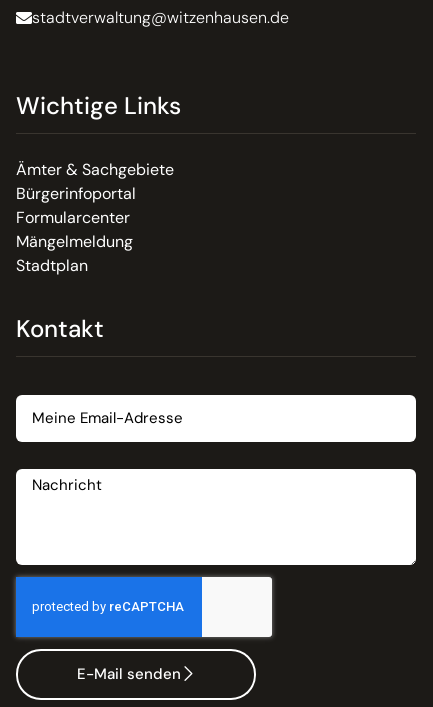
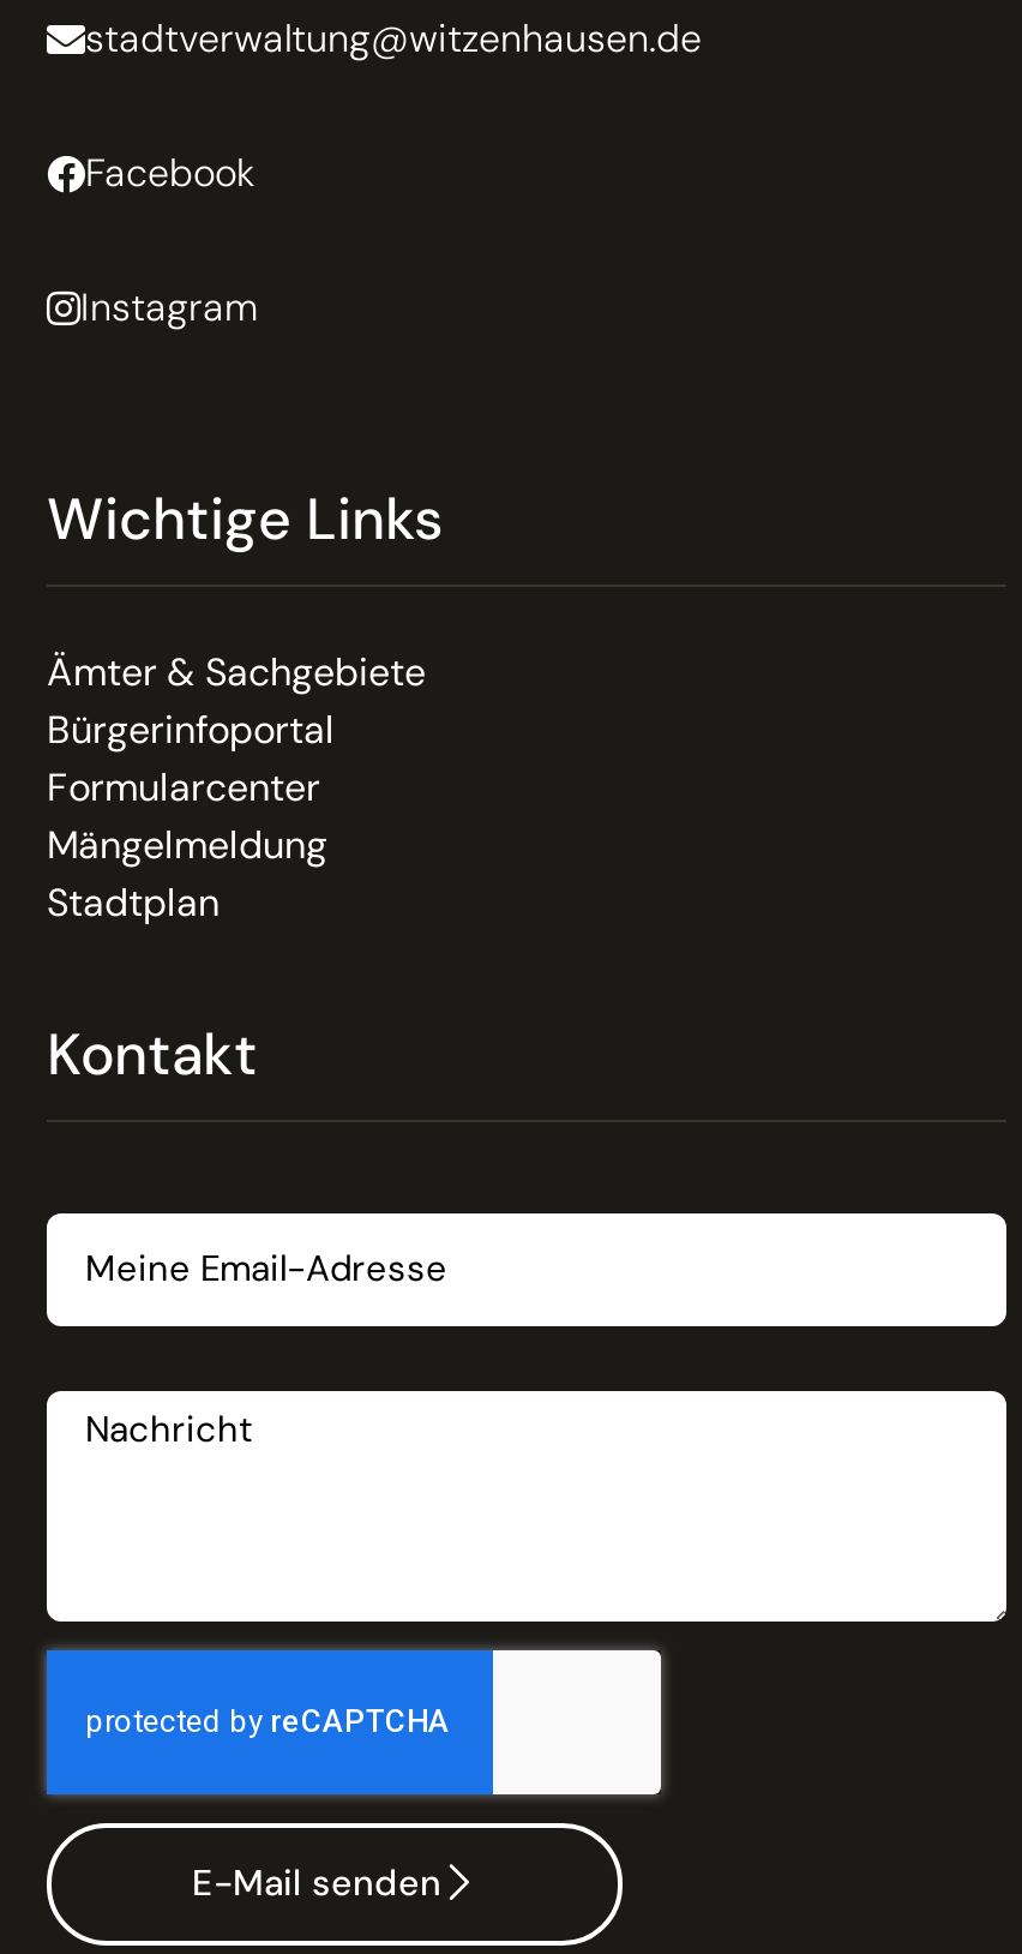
none -> [80,148,258,333] Facebook | Instagram

